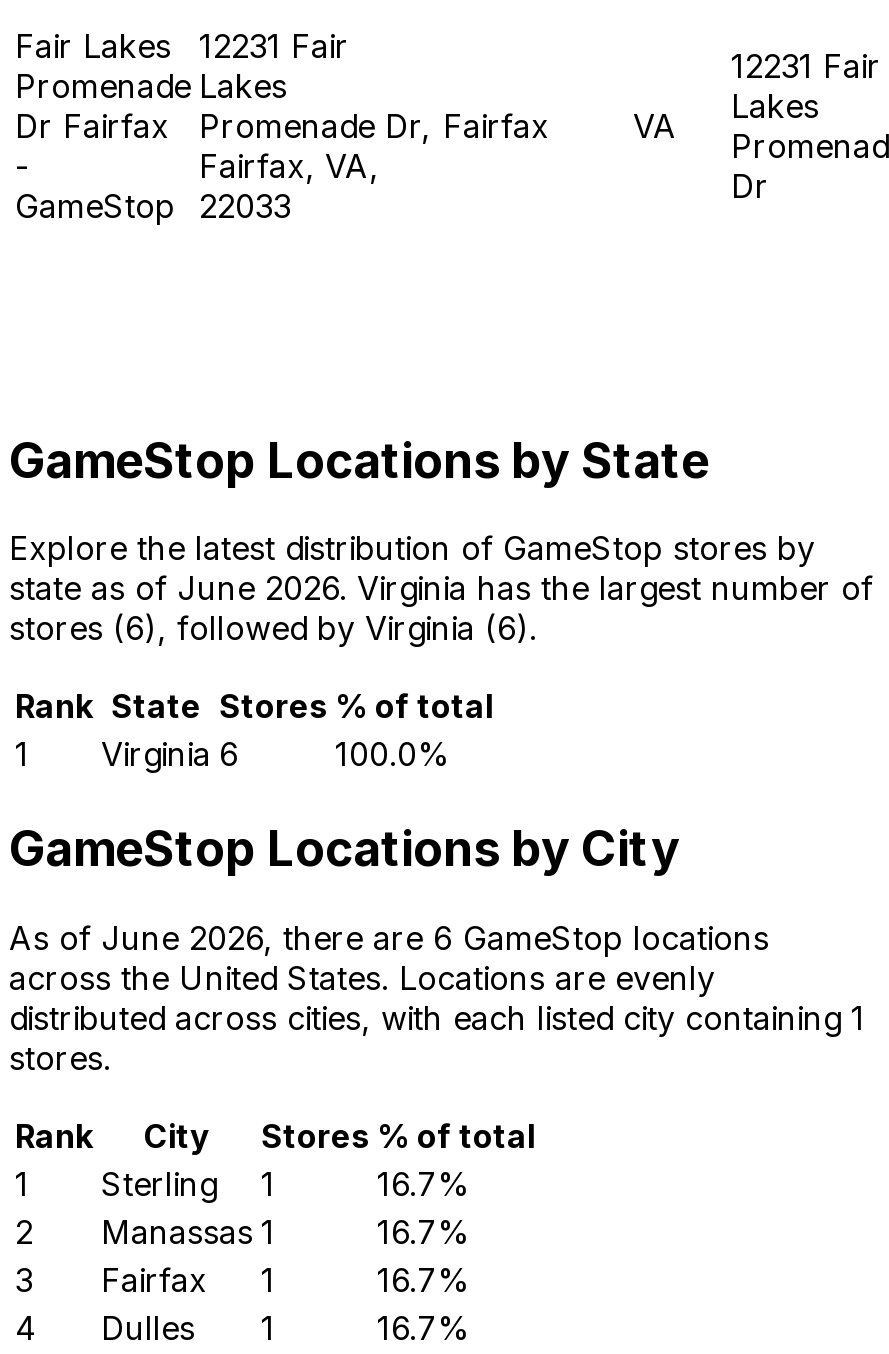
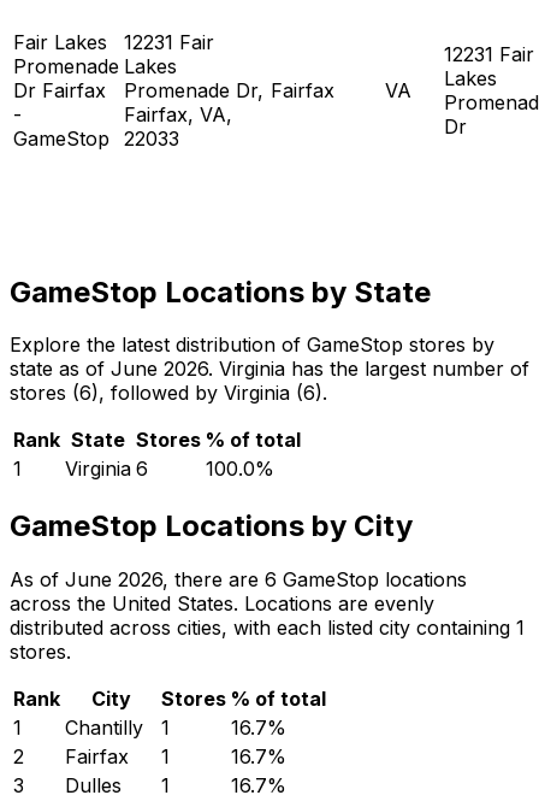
[101,1164,217,1204] Sterling -> [65,716,143,740] Chantilly
[15,1212,469,1300] Manassas 1 | 16.7% | 3 -> none
[15,1308,275,1348] 4 Dulles 1 -> [13,774,170,798] 3 Dulles 1

